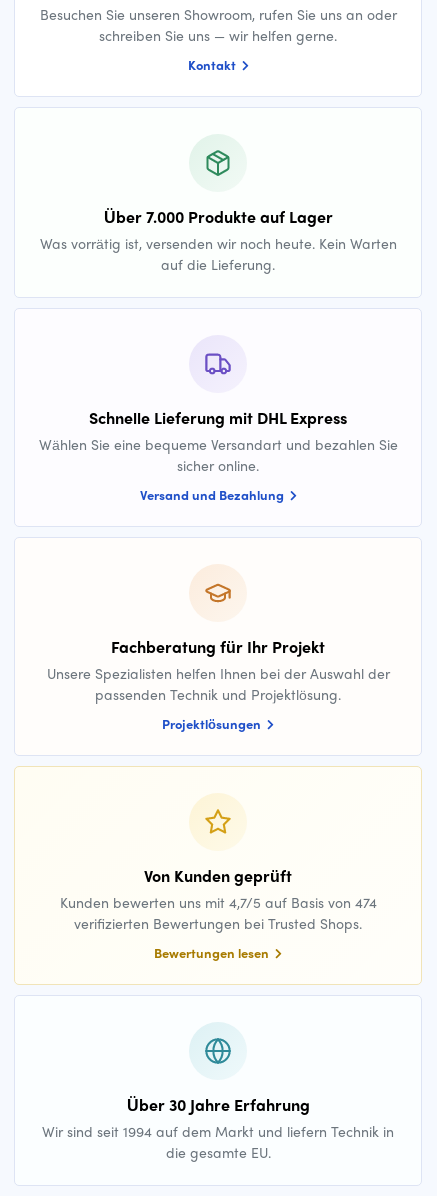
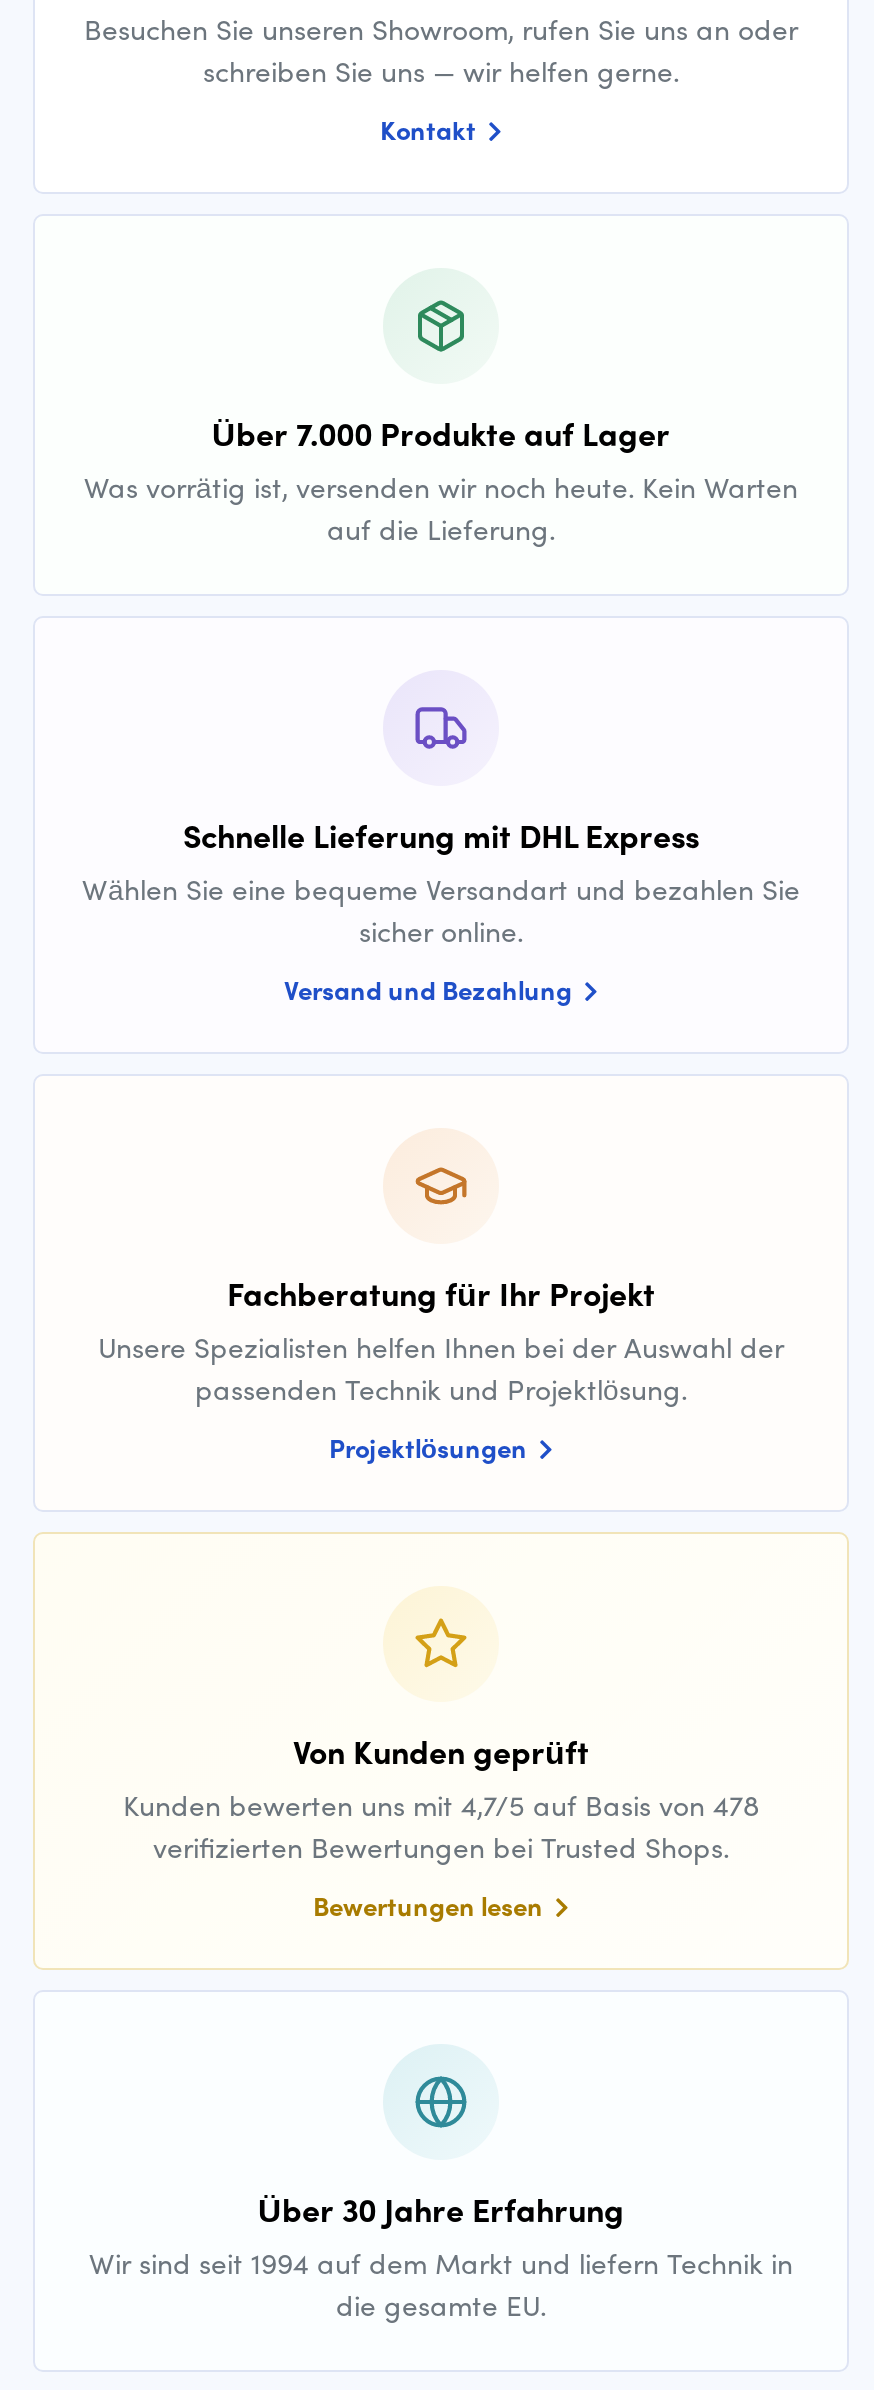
[59,892,376,912] Kunden bewerten uns mit 4,7/5 auf Basis von 474 -> [123,1784,759,1824] Kunden bewerten uns mit 4,7/5 auf Basis von 478

